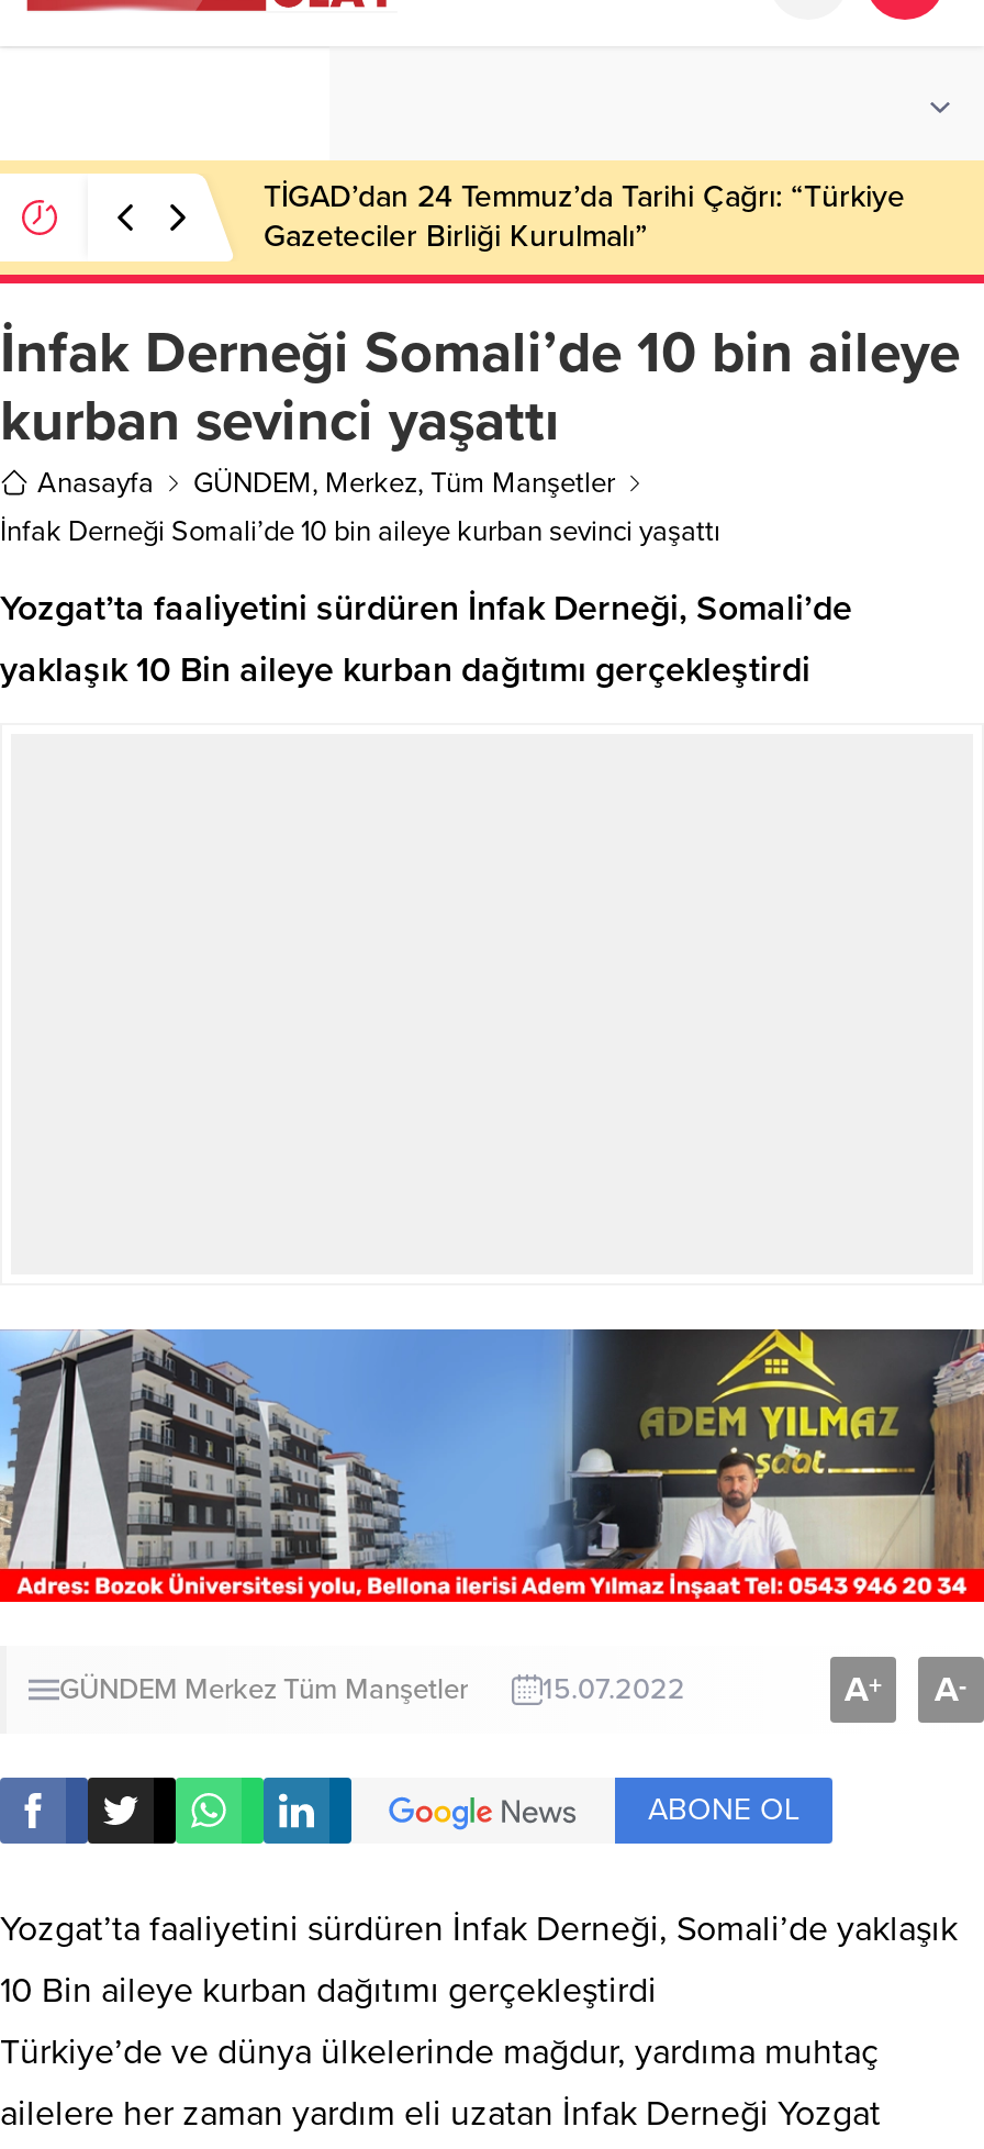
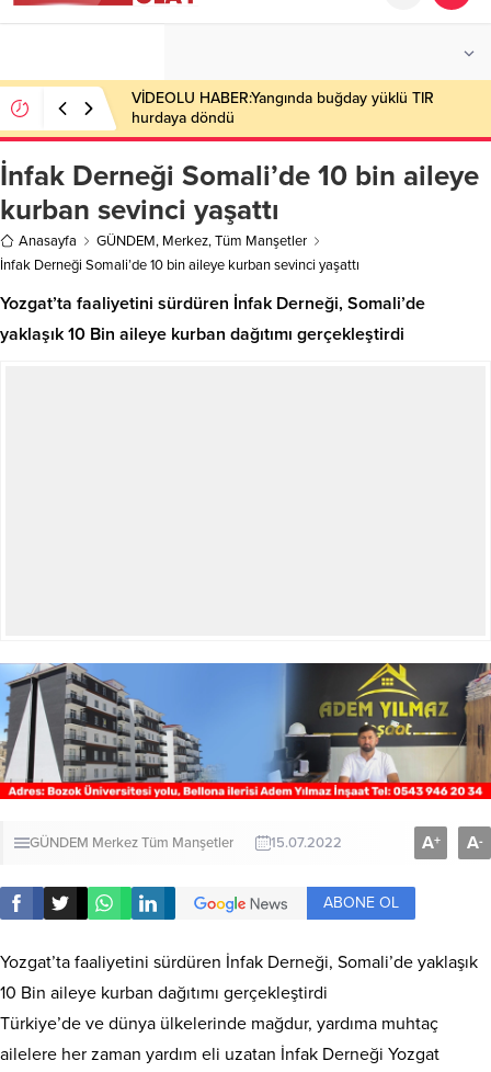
[264,178,905,255] TİGAD’dan 24 Temmuz’da Tarihi Çağrı: “Türkiye | Gazeteciler Birliği Kurulmalı” -> [132,89,434,127] VİDEOLU HABER:Yangında buğday yüklü TIR | hurdaya döndü

